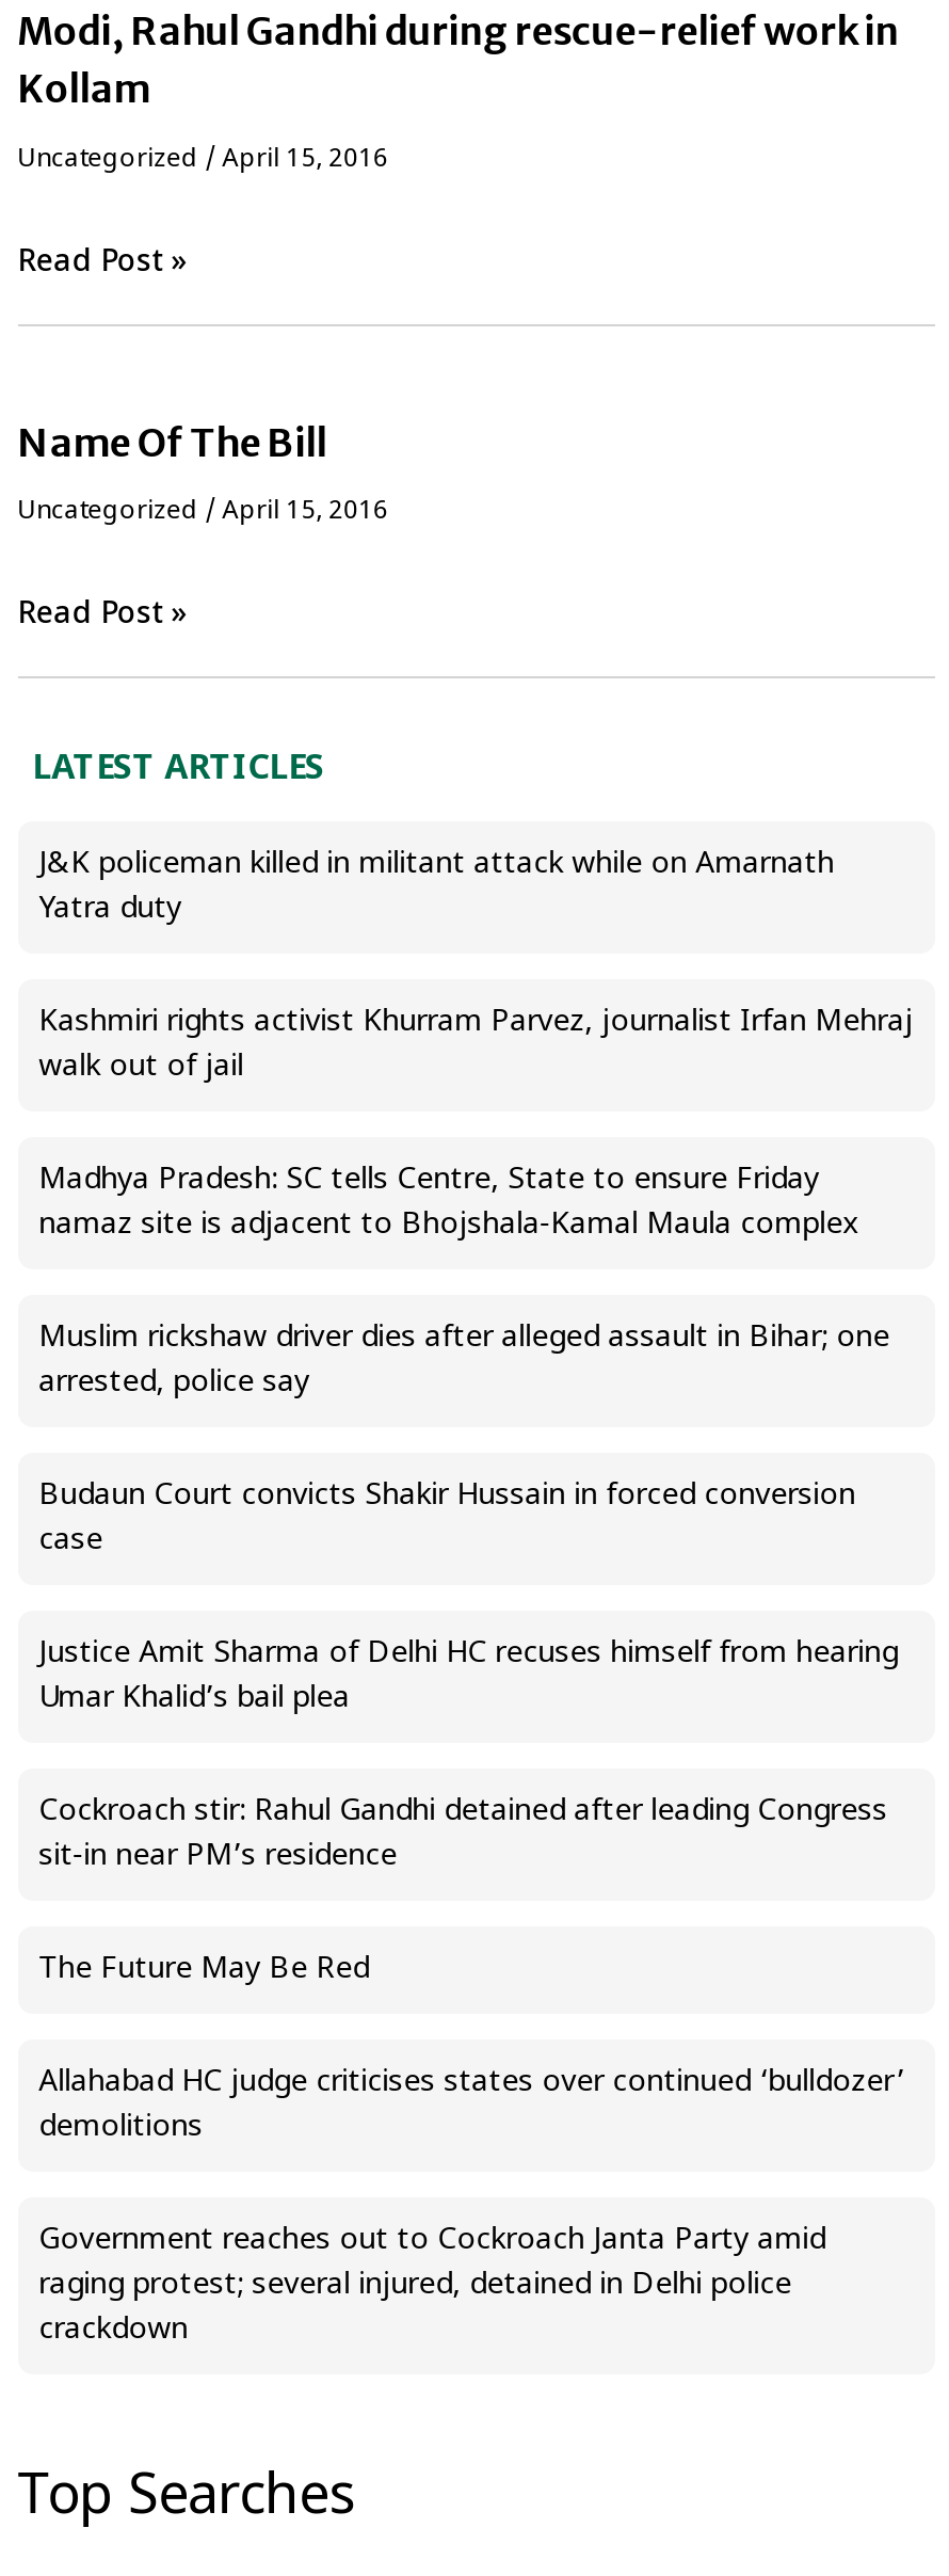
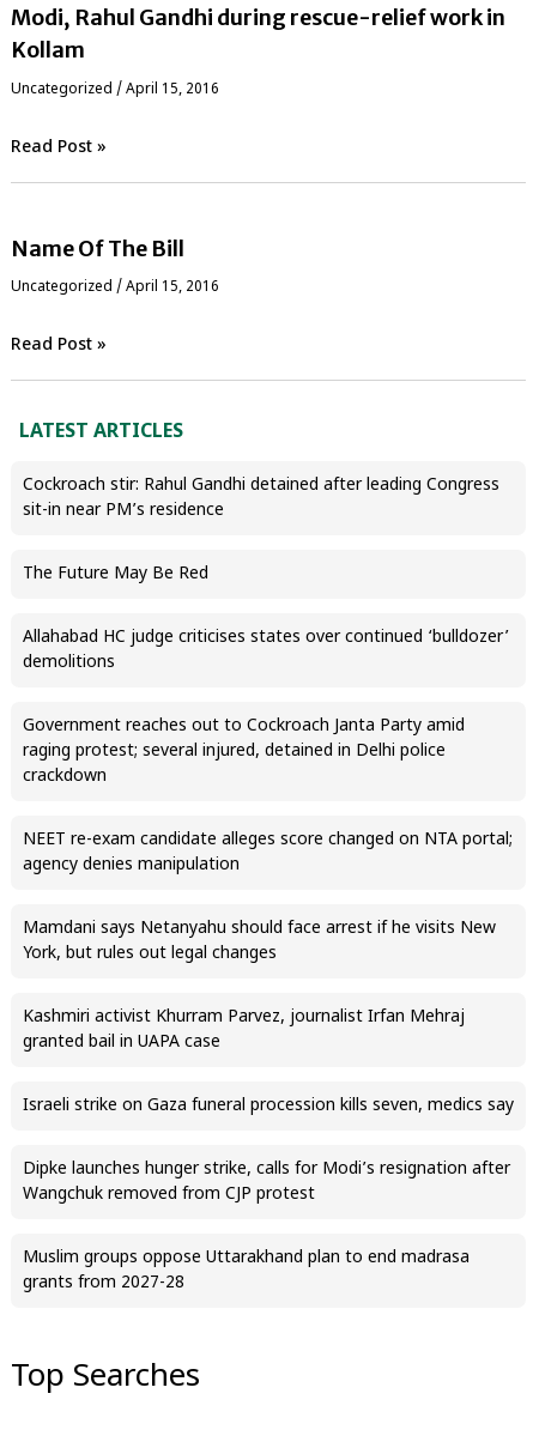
[39,844,913,1719] J&K policeman killed in militant attack while on Amarnath | Yatra duty | Kashmiri rights activist Khurram Parvez, journalist Irfan Mehraj | walk out of jail | Madhya Pradesh: SC tells Centre, State to ensure Friday | namaz site is adjacent to Bhojshala-Kamal Maula complex | Muslim rickshaw driver dies after alleged assault in Bihar; one | arrested, police say | Budaun Court convicts Shakir Hussain in forced conversion | case | Justice Amit Sharma of Delhi HC recuses himself from hearing | Umar Khalid’s bail plea -> none
moved [39,1791,904,2350] -> [22,474,509,788]: Cockroach stir: Rahul Gandhi detained after leading Congress | sit-in near PM’s residence | The Future May Be Red | Allahabad HC judge criticises states over continued ‘bulldozer’ | demolitions | Government reaches out to Cockroach Janta Party amid | raging protest; several injured, detained in Delhi police | crackdown
none -> [22,828,513,1294] NEET re-exam candidate alleges score changed on NTA portal; | agency denies manipulation | Mamdani says Netanyahu should face arrest if he visits New | York, but rules out legal changes | Kashmiri activist Khurram Parvez, journalist Irfan Mehraj | granted bail in UAPA case | Israeli strike on Gaza funeral procession kills seven, medics say | Dipke launches hunger strike, calls for Modi’s resignation after | Wangchuk removed from CJP protest | Muslim groups oppose Uttarakhand plan to end madrasa | grants from 2027-28

